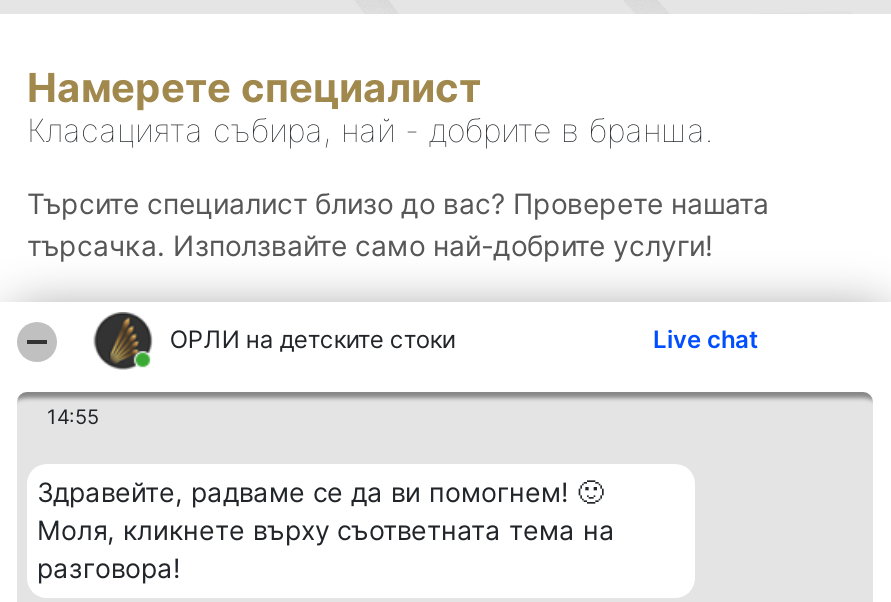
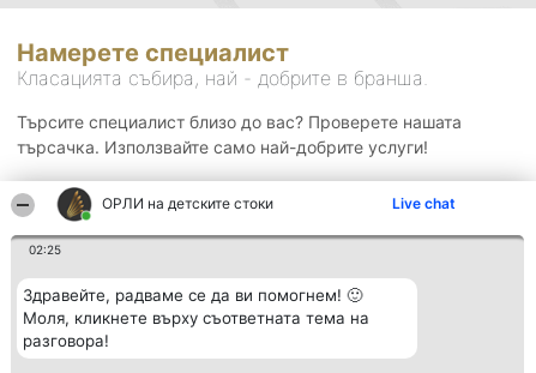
[47,404,99,428] 14:55 -> [29,242,61,257] 02:25

